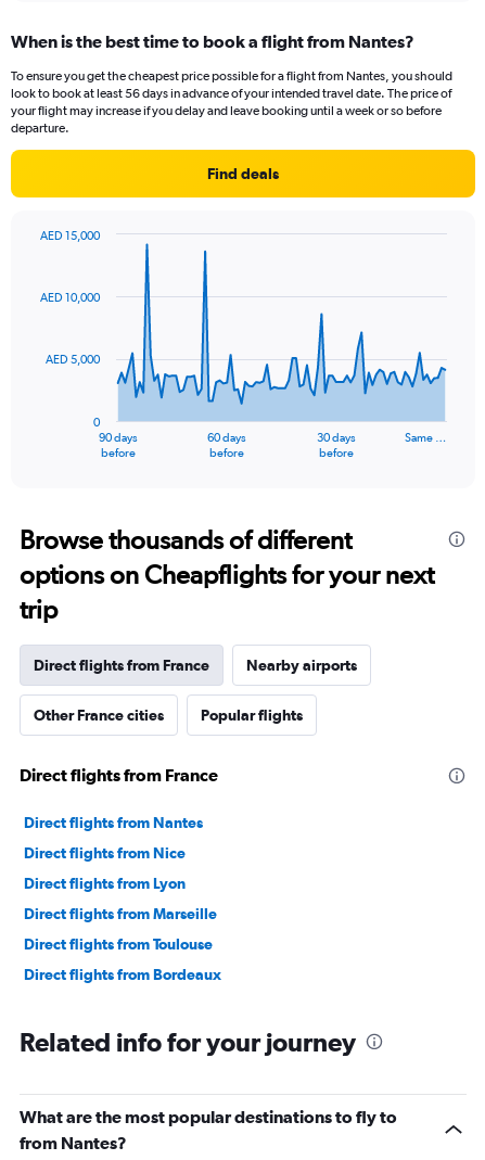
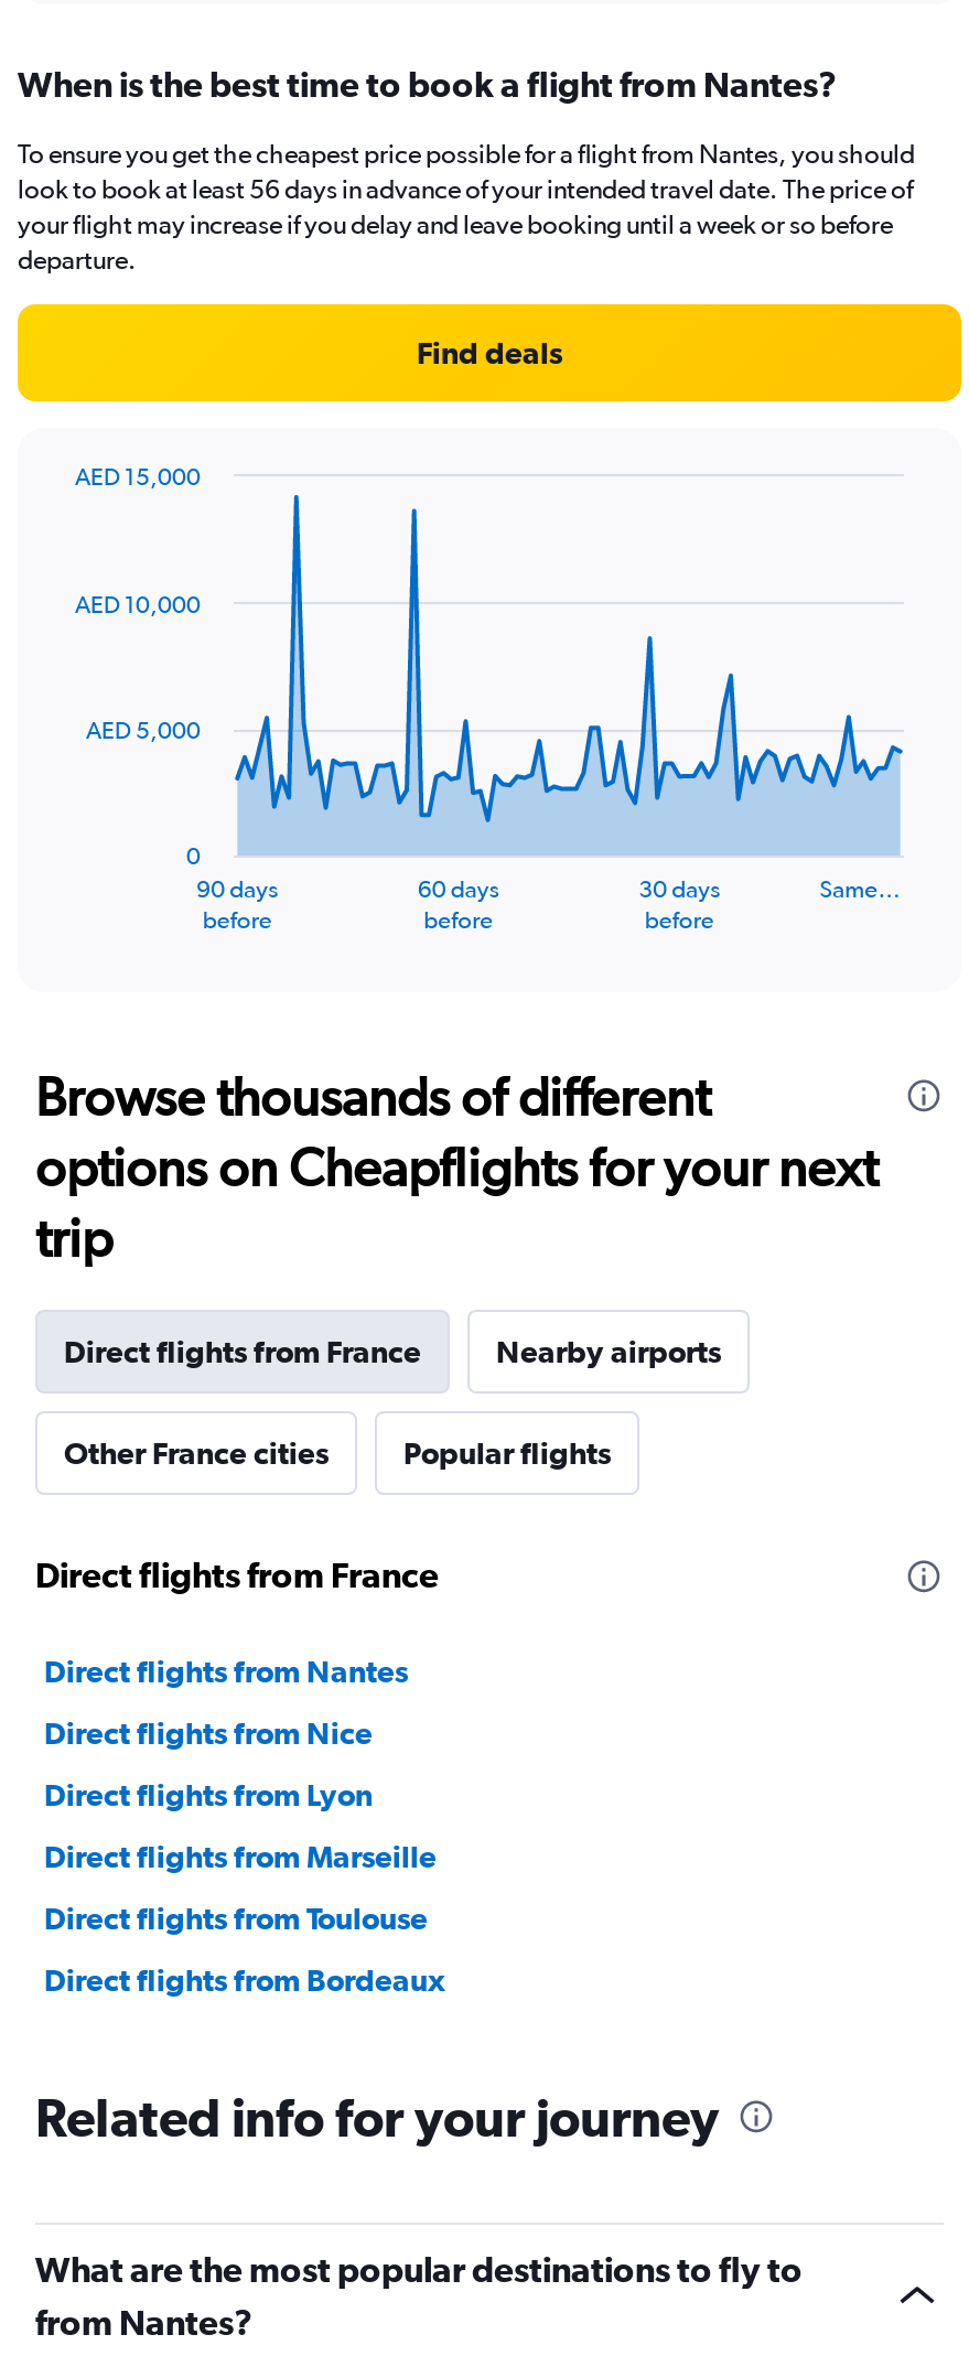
[405,431,446,445] Same … -> [820,875,901,904] Same…

